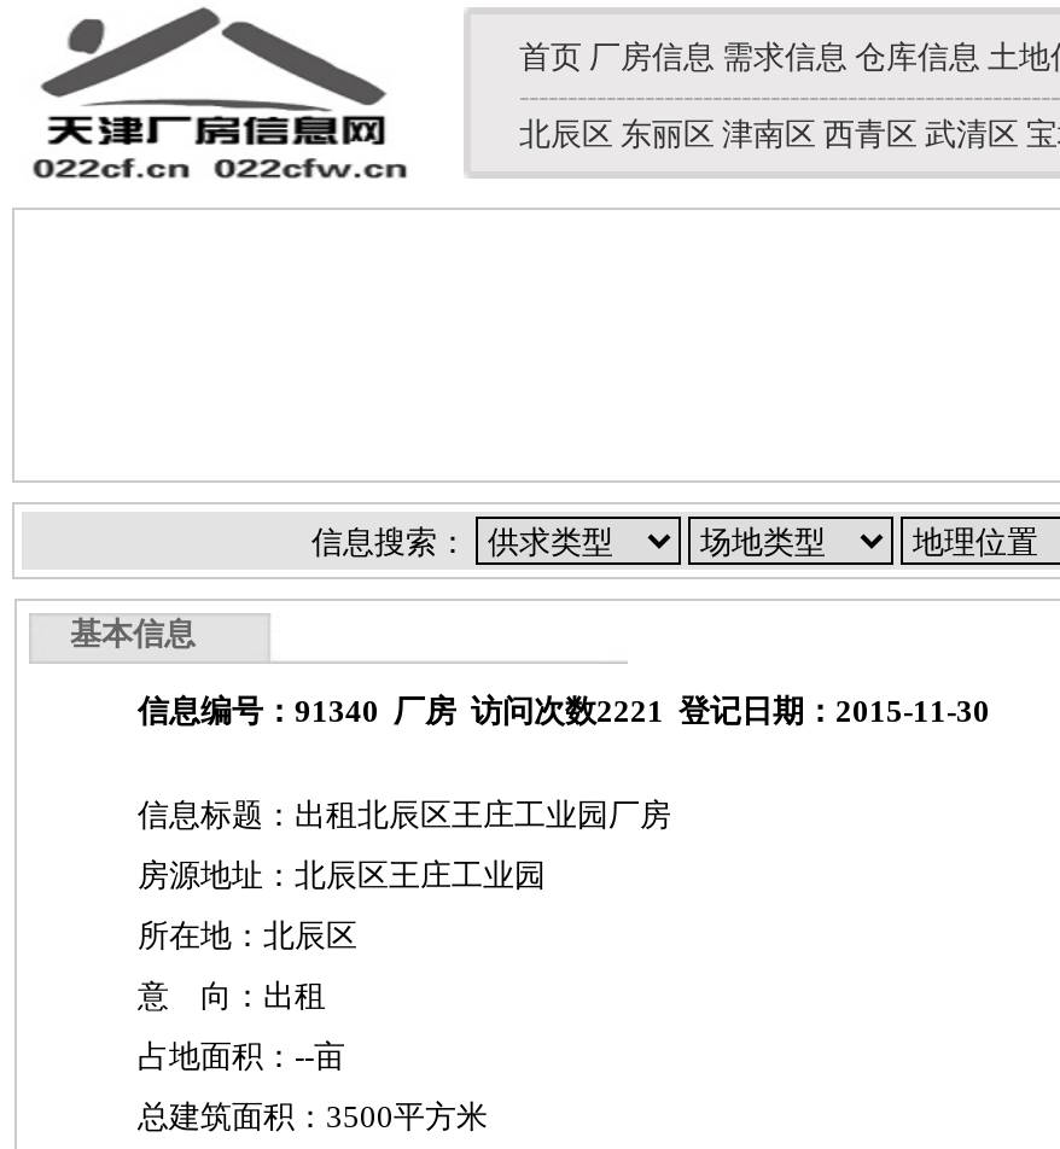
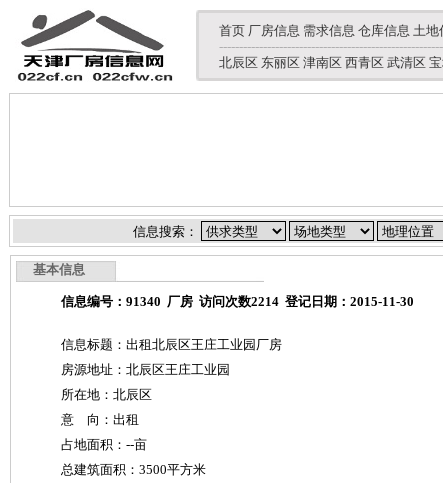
[138,693,990,729] 信息编号：91340 厂房 访问次数2221 登记日期：2015-11-30 -> [61,294,414,309] 信息编号：91340 厂房 访问次数2214 登记日期：2015-11-30

